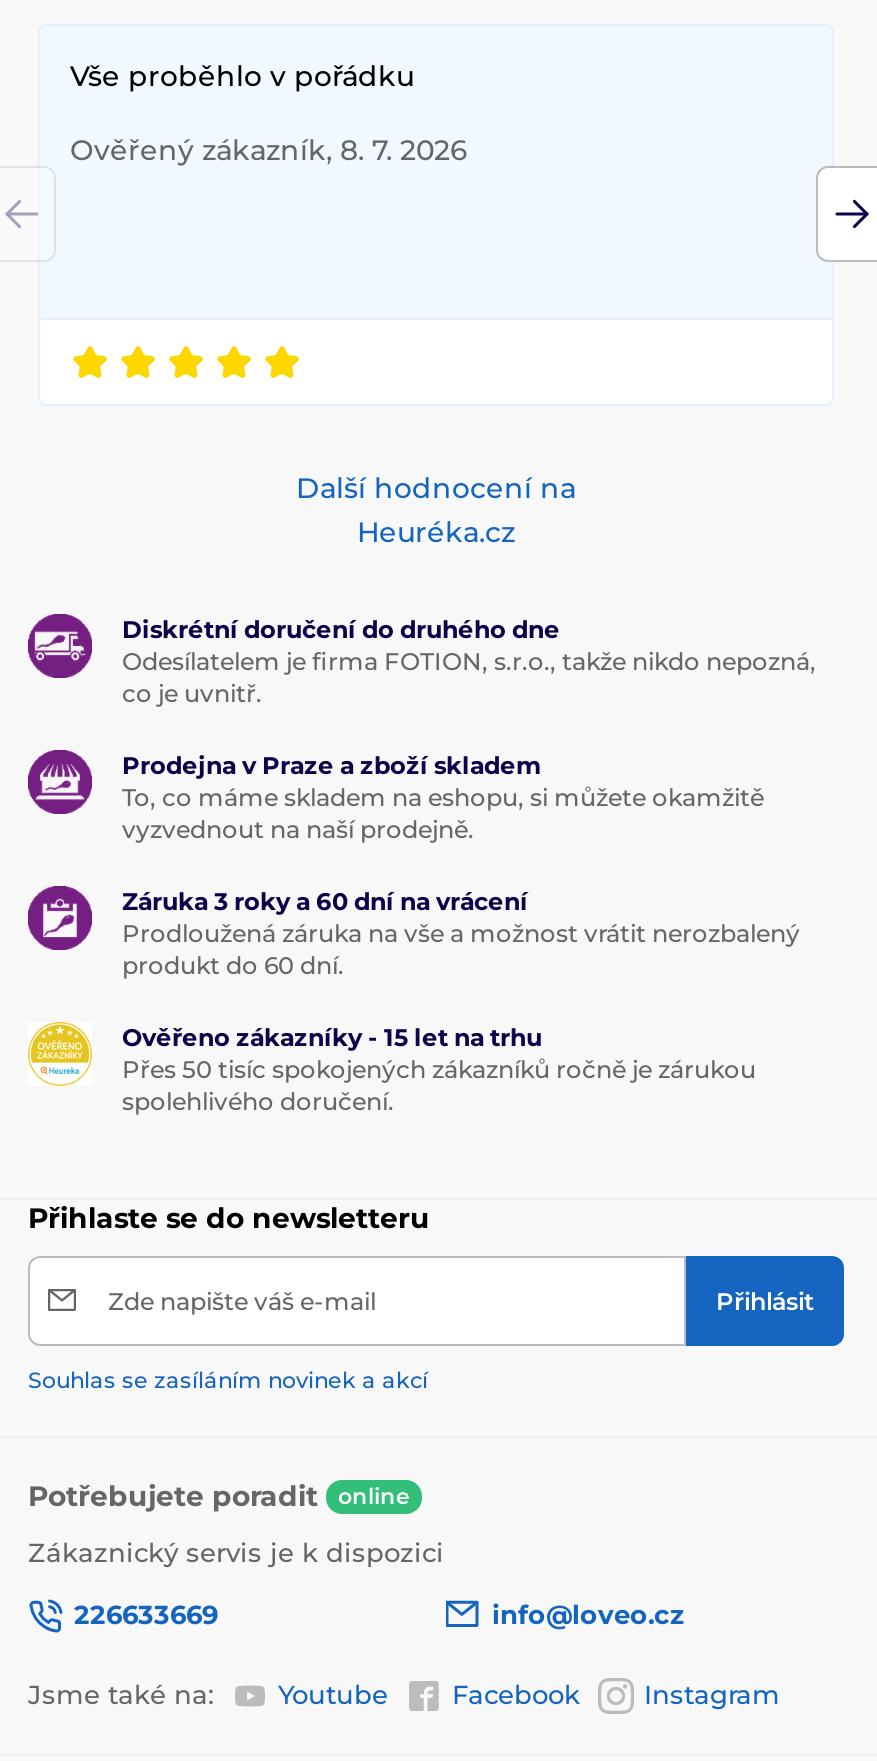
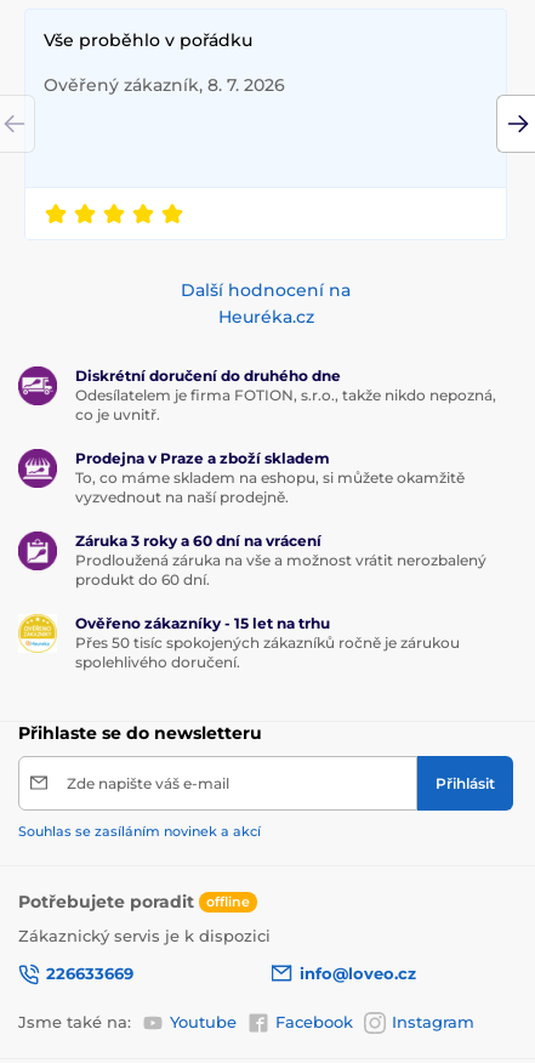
[28,1477,410,1513] Potřebujete poradit online -> [18,890,250,912] Potřebujete poradit offline

